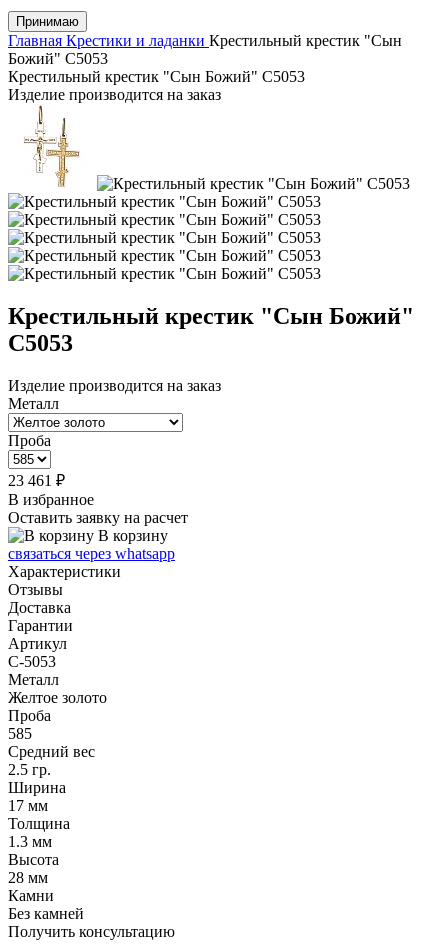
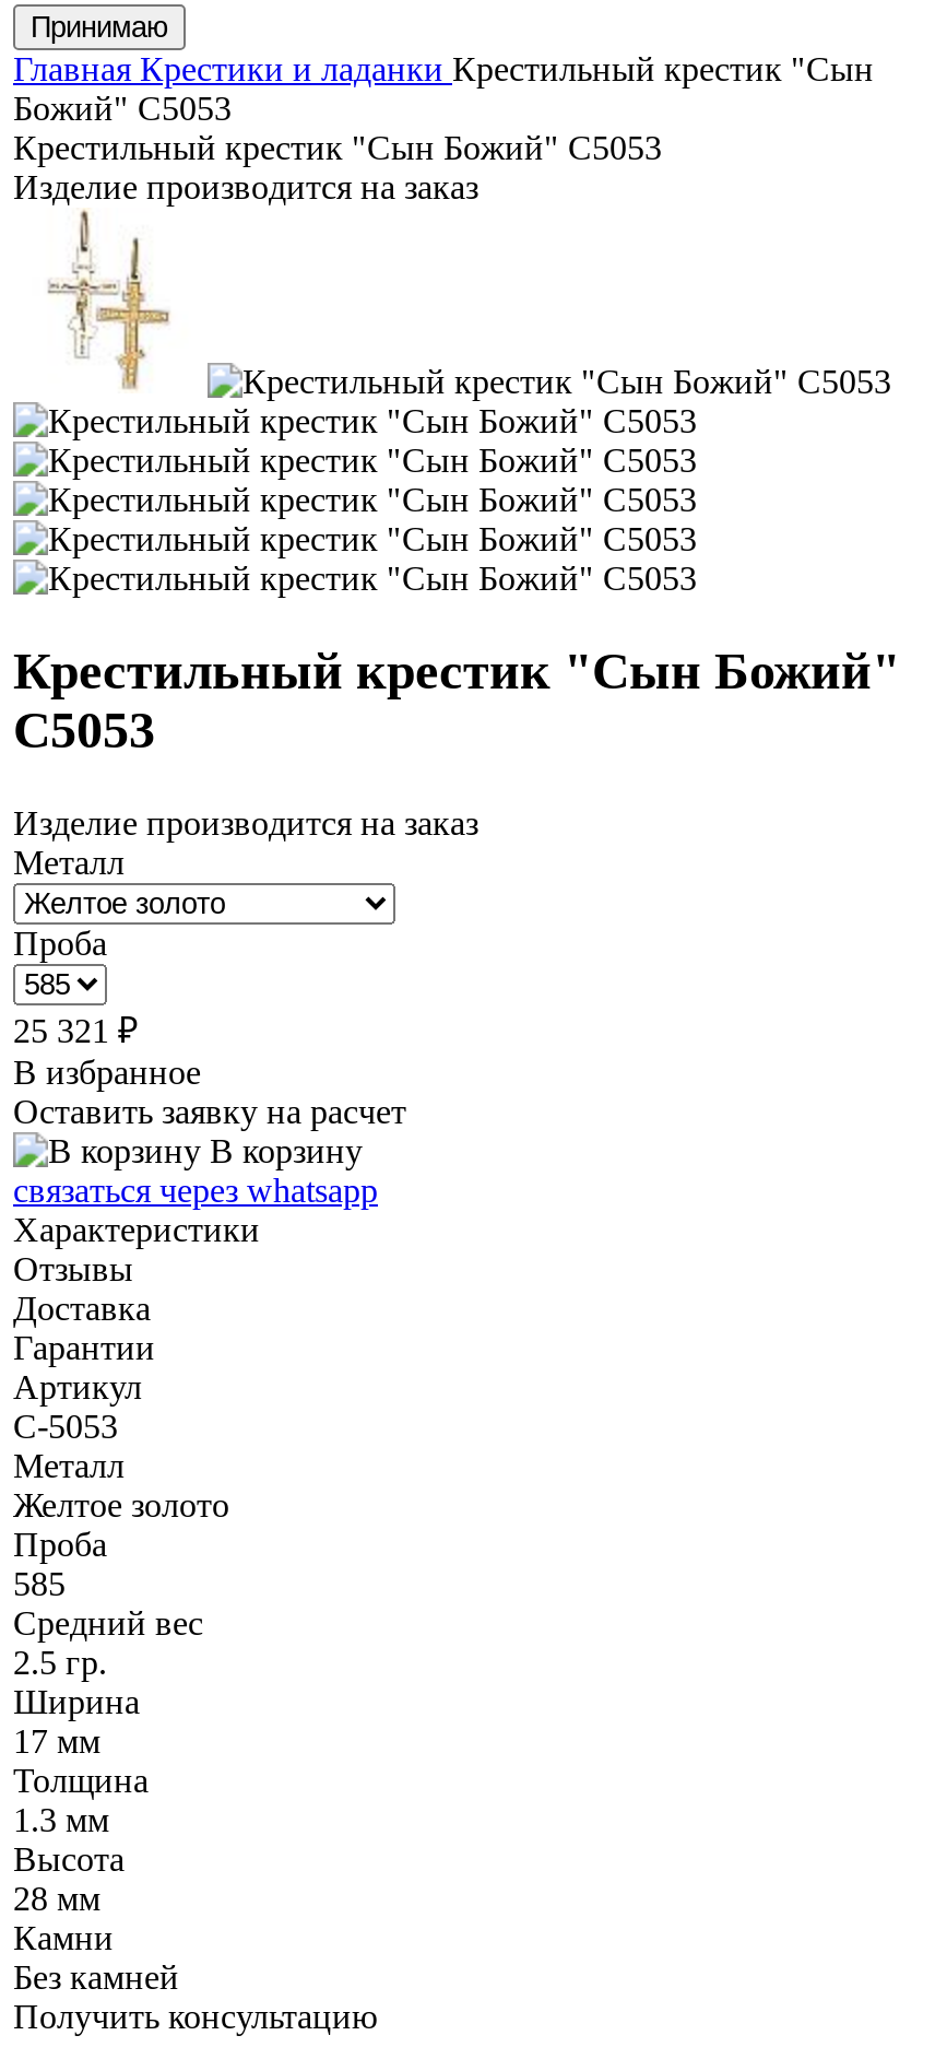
[8,472,65,489] 23 461 ₽ -> [13,1012,138,1049] 25 321 ₽

